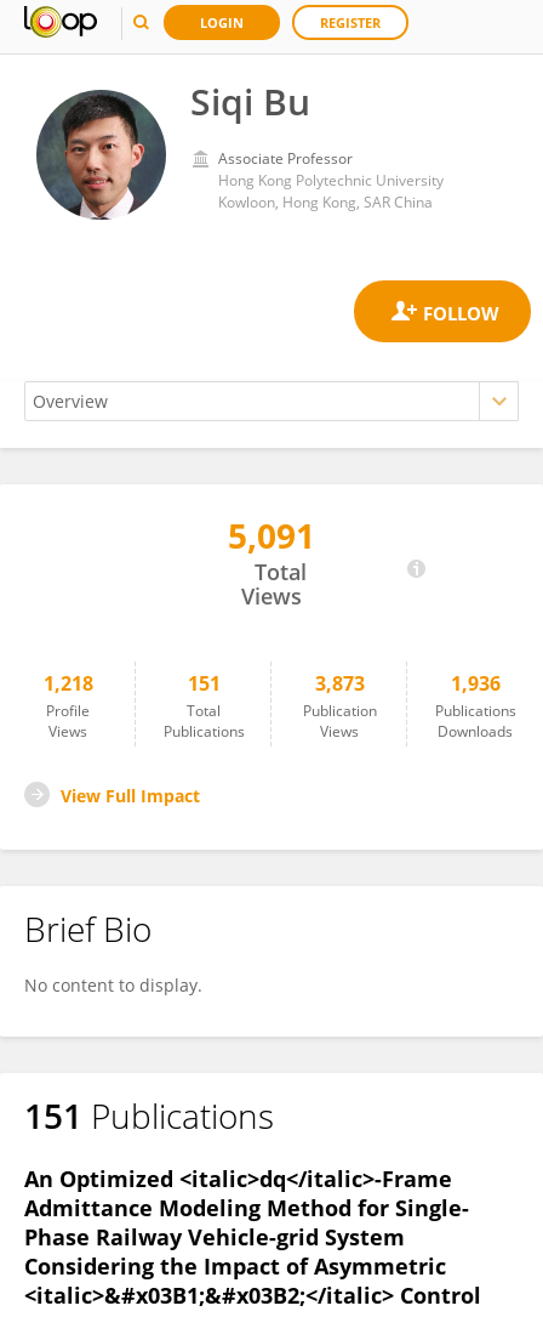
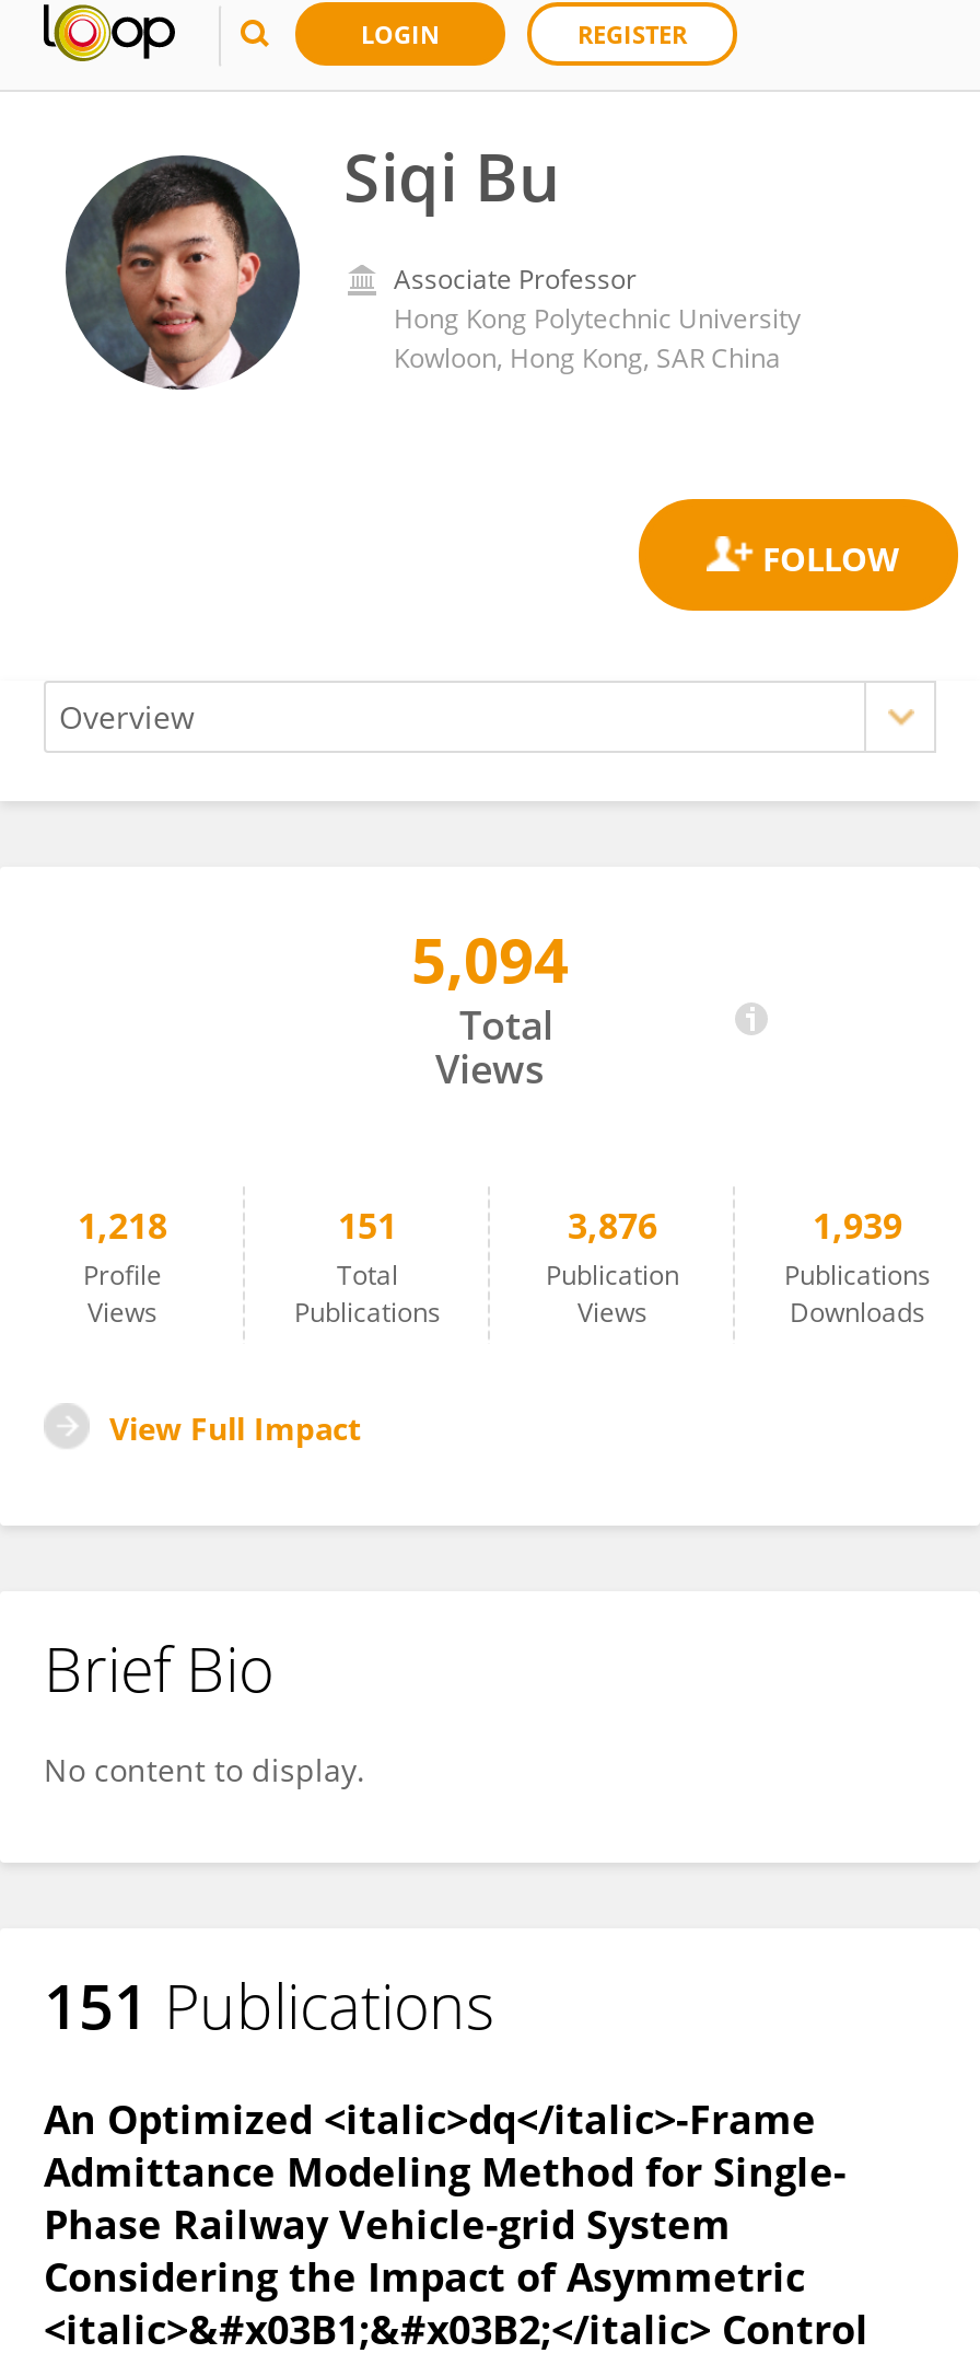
[228,512,315,558] 5,091 -> [411,917,569,1000] 5,094
[315,670,364,697] 3,873 -> [568,1202,657,1250] 3,876
[450,670,500,697] 1,936 -> [813,1202,902,1250] 1,939

